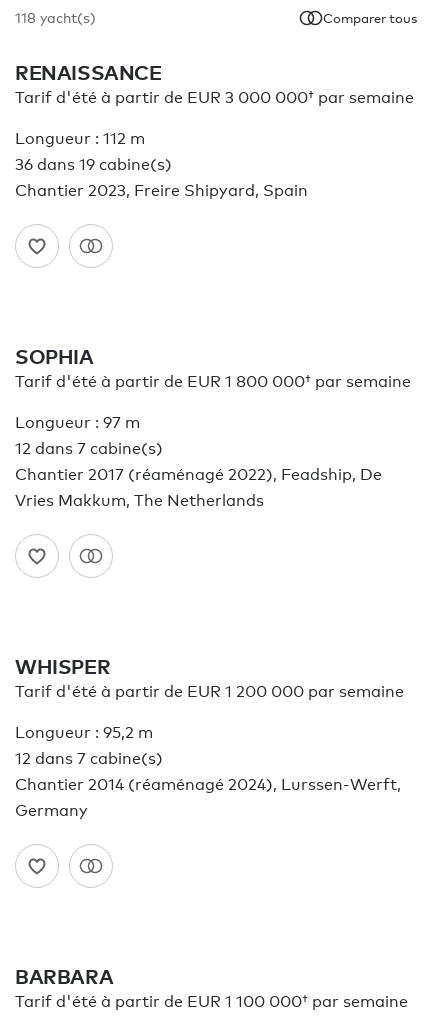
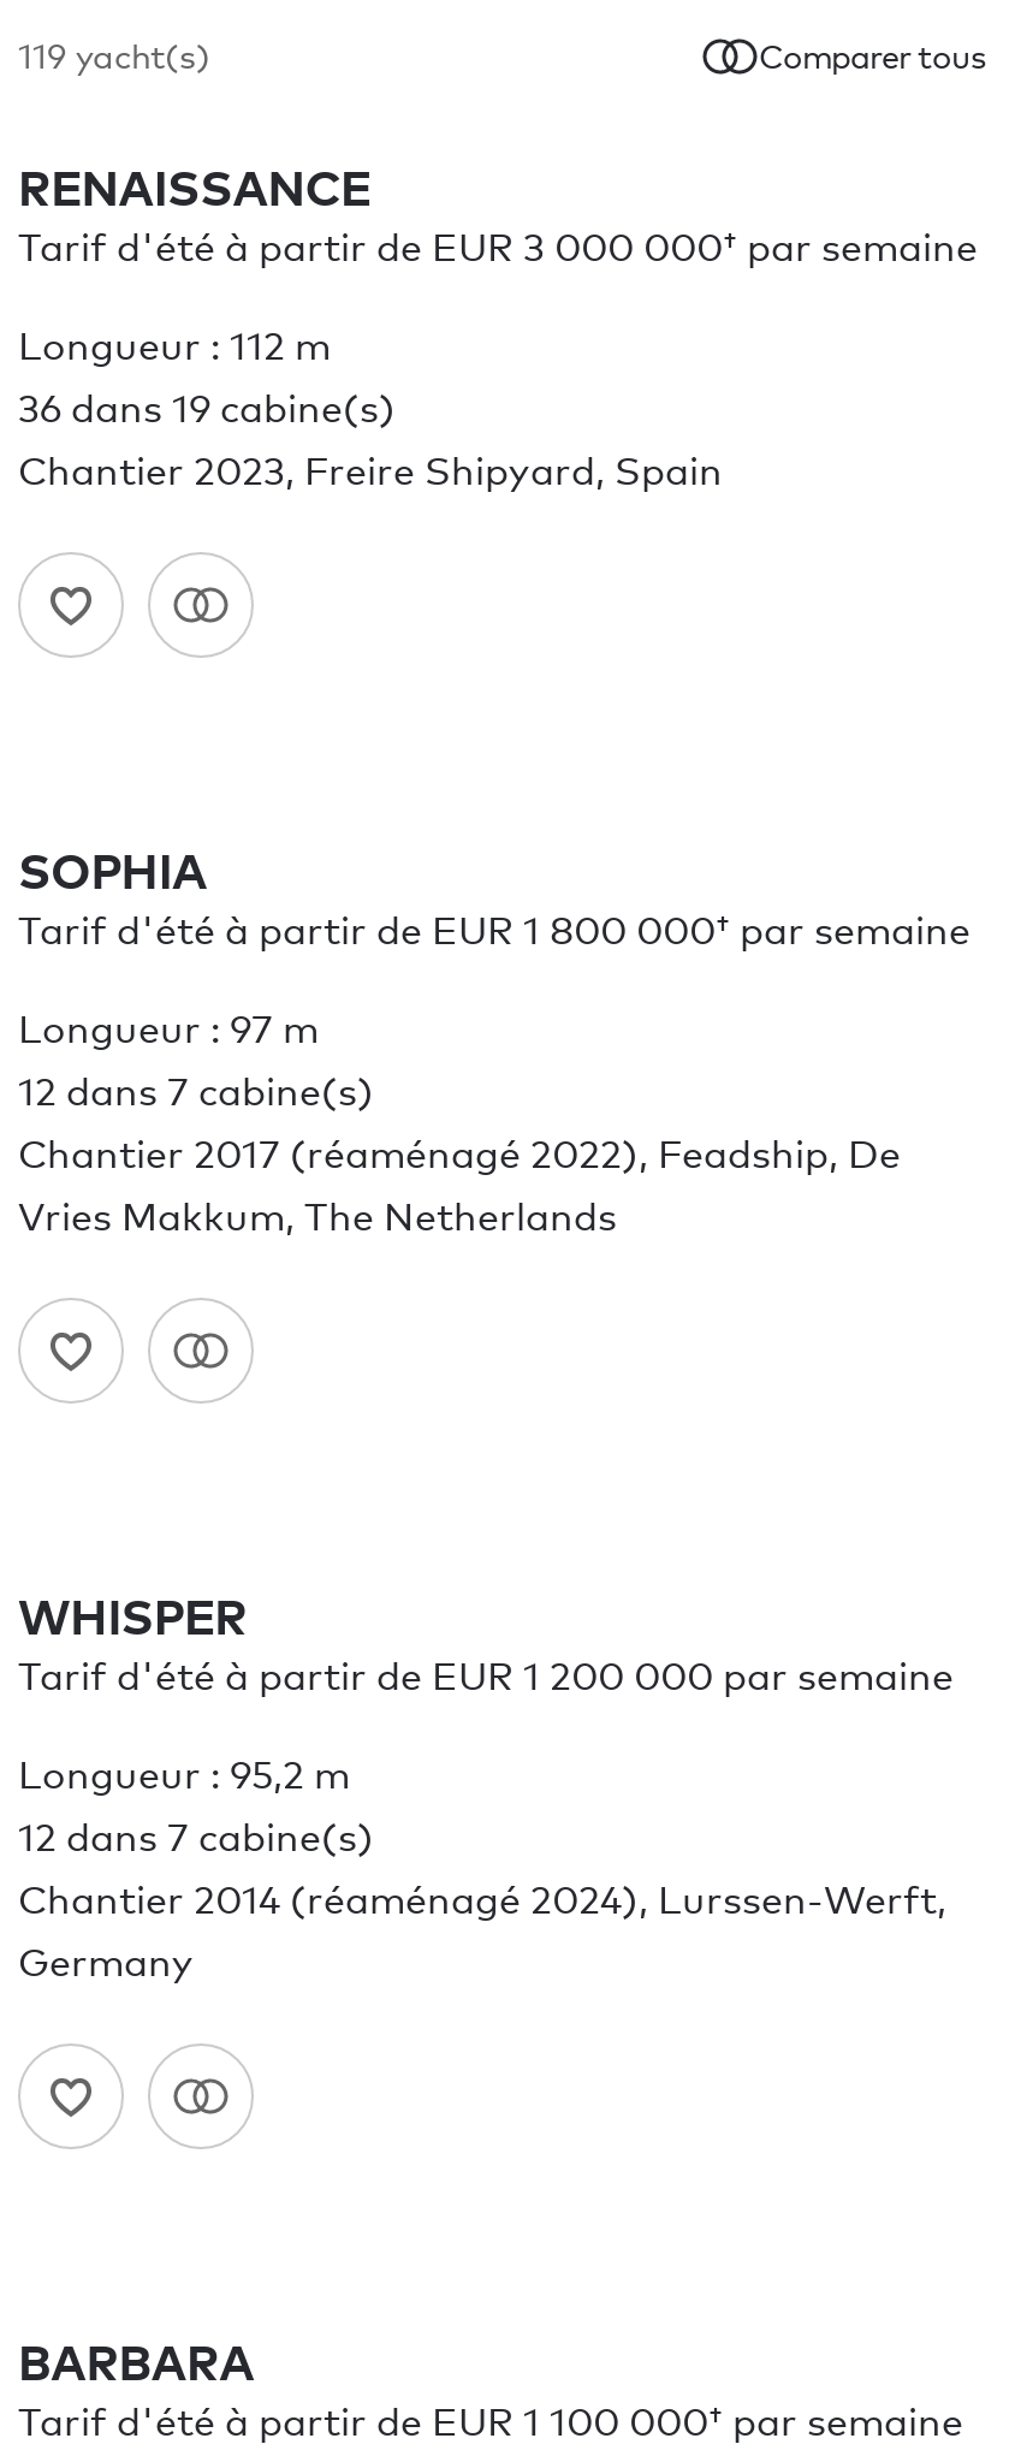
[15,9,96,26] 118 yacht(s) -> [18,35,210,76] 119 yacht(s)

